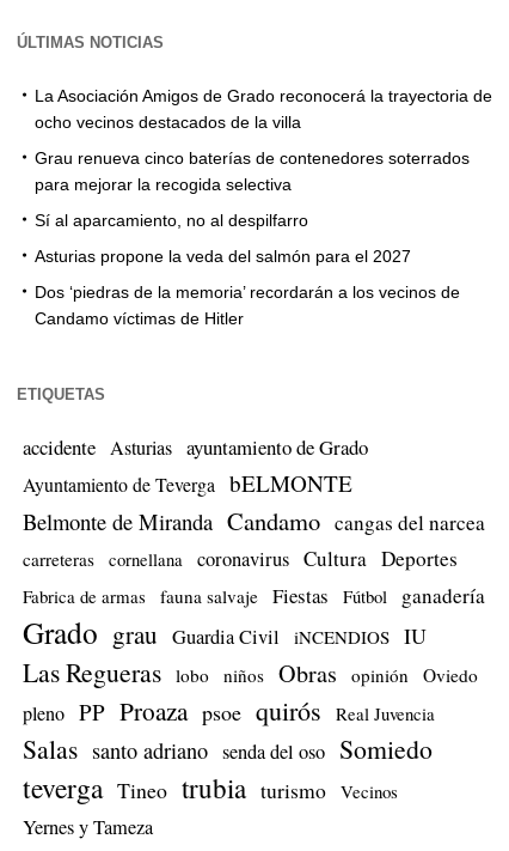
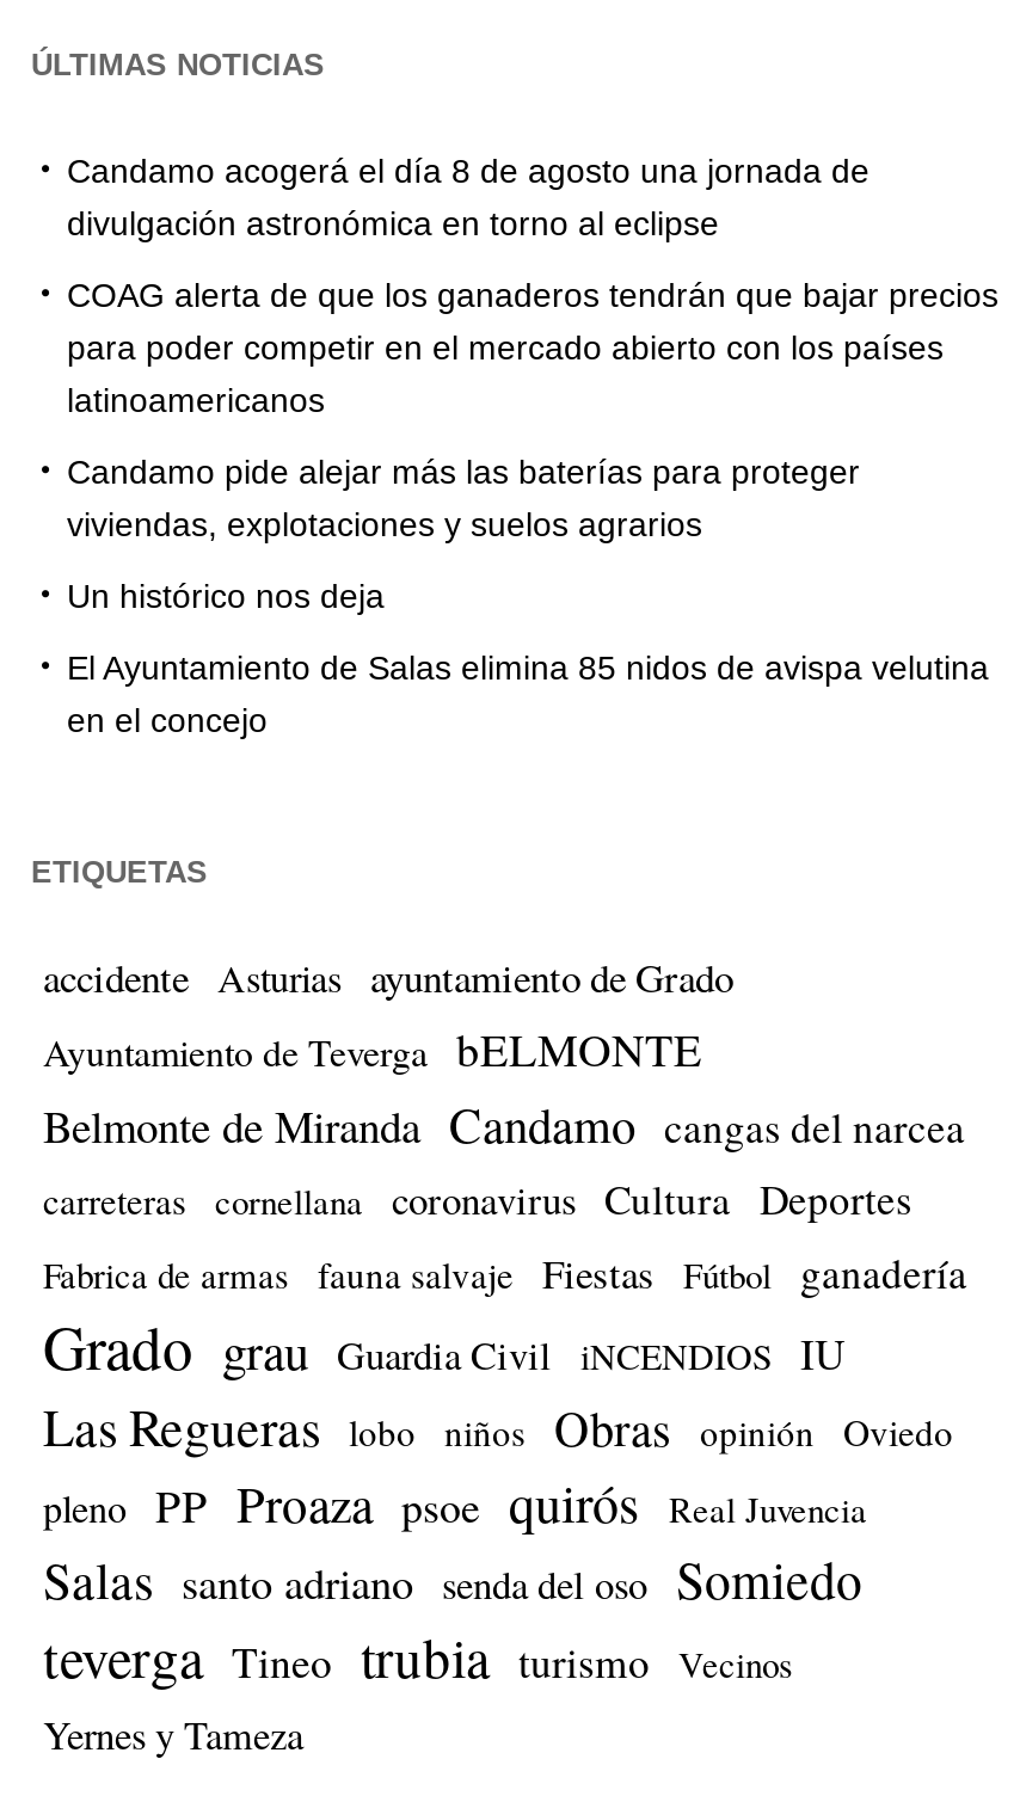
[35,86,492,131] La Asociación Amigos de Grado reconocerá la trayectoria de | ocho vecinos destacados de la villa -> [67,151,870,242] Candamo acogerá el día 8 de agosto una jornada de | divulgación astronómica en torno al eclipse
[35,148,470,194] Grau renueva cinco baterías de contenedores soterrados | para mejorar la recogida selectiva -> [67,275,999,419] COAG alerta de que los ganaderos tendrán que bajar precios | para poder competir en el mercado abierto con los países | latinoamericanos
[35,210,308,230] Sí al aparcamiento, no al despilfarro -> [67,452,860,543] Candamo pide alejar más las baterías para proteger | viviendas, explotaciones y suelos agrarios
[35,246,411,265] Asturias propone la veda del salmón para el 2027 -> [67,576,385,615] Un histórico nos deja
[35,282,460,328] Dos ‘piedras de la memoria’ recordarán a los vecinos de | Candamo víctimas de Hitler -> [67,648,989,739] El Ayuntamiento de Salas elimina 85 nidos de avispa velutina | en el concejo

